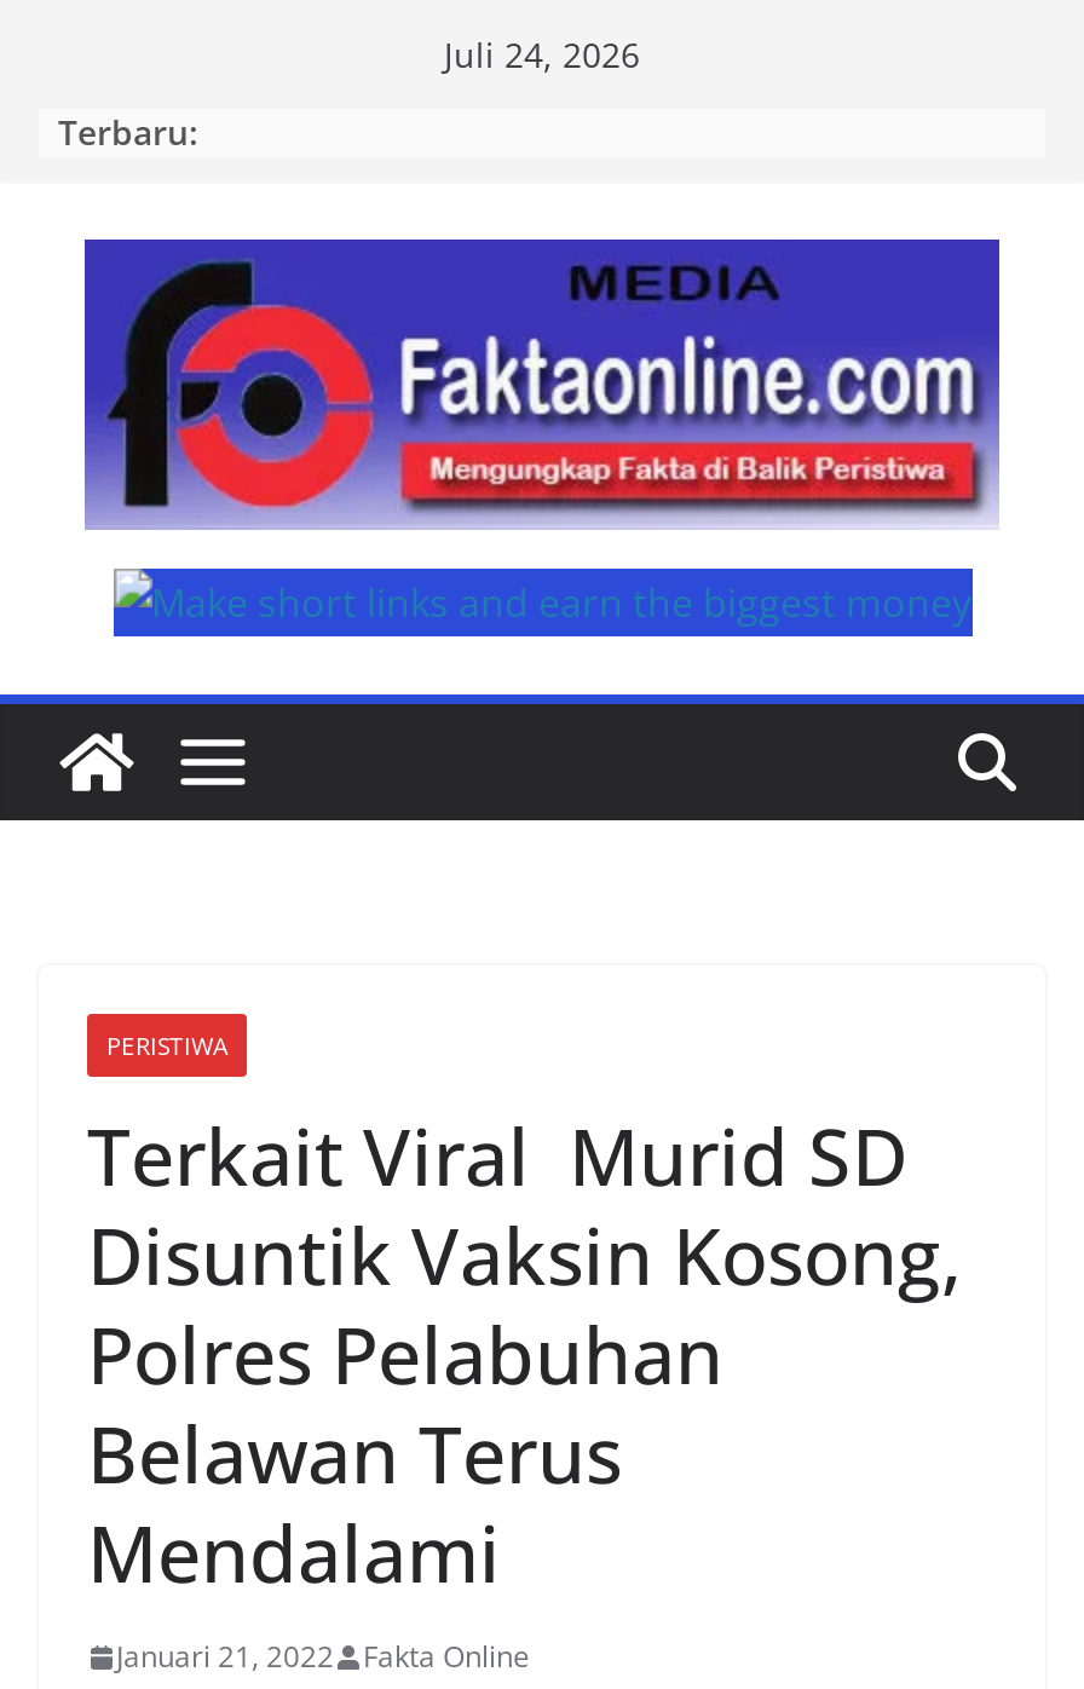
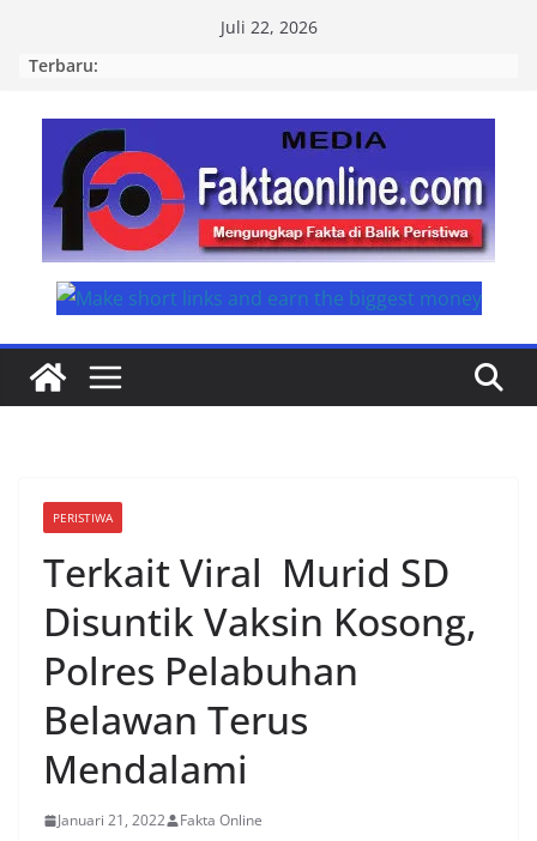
[444,31,640,77] Juli 24, 2026 -> [220,16,317,38] Juli 22, 2026

